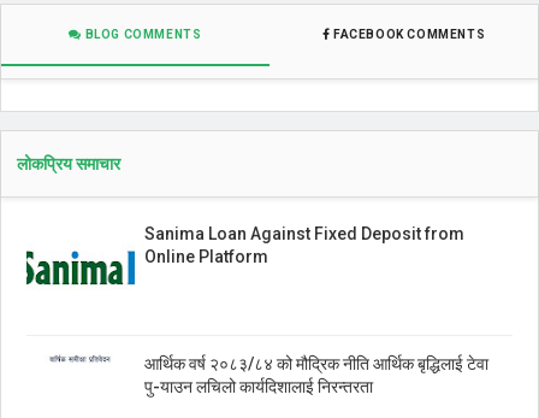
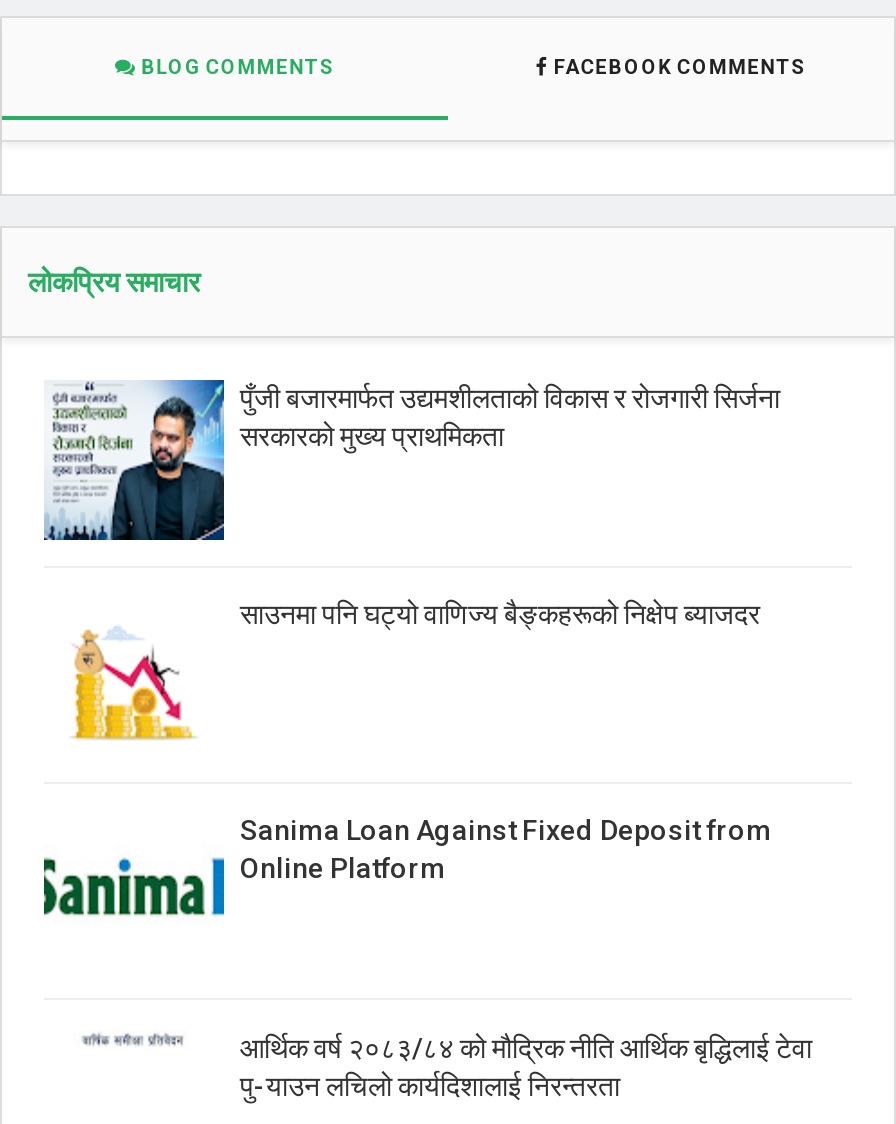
none -> [42,378,780,542] [image] | पुँजी बजारमार्फत उद्यमशीलताको विकास र रोजगारी सिर्जना | सरकारको मुख्य प्राथमिकता
none -> [72,599,760,740] [image] | साउनमा पनि घट्यो वाणिज्य बैङ्कहरूको निक्षेप ब्याजदर

